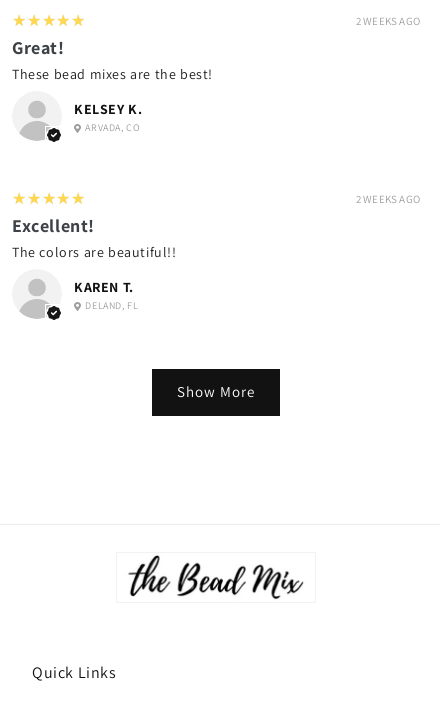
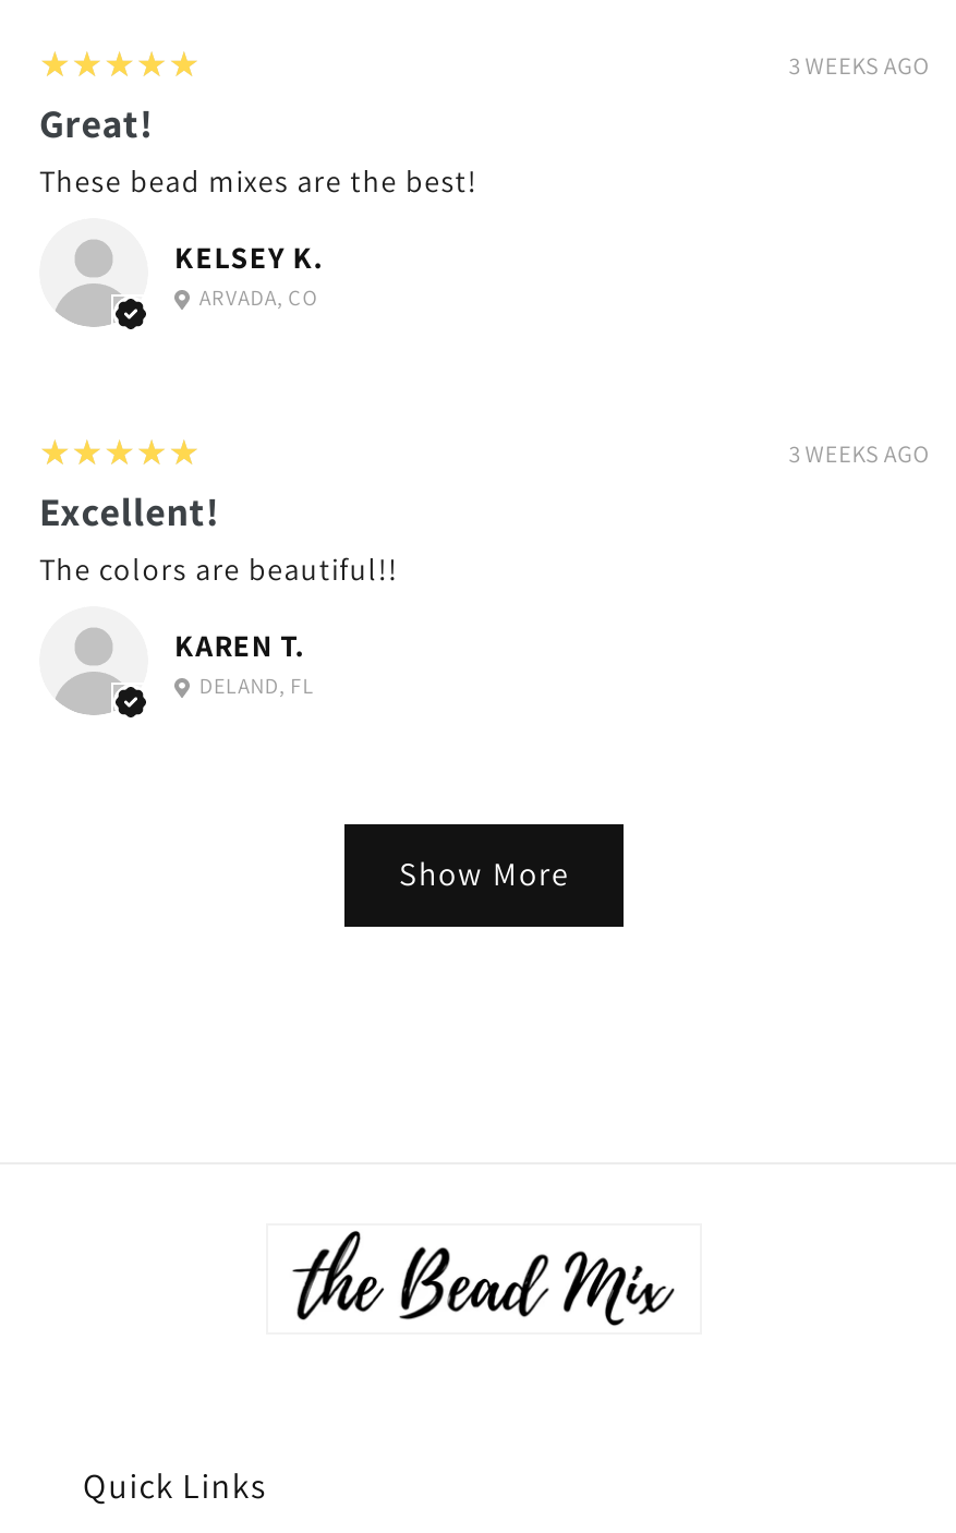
[356,14,420,28] 2 WEEKS AGO -> [789,50,929,80] 3 WEEKS AGO
[356,192,420,206] 2 WEEKS AGO -> [789,438,929,468] 3 WEEKS AGO

